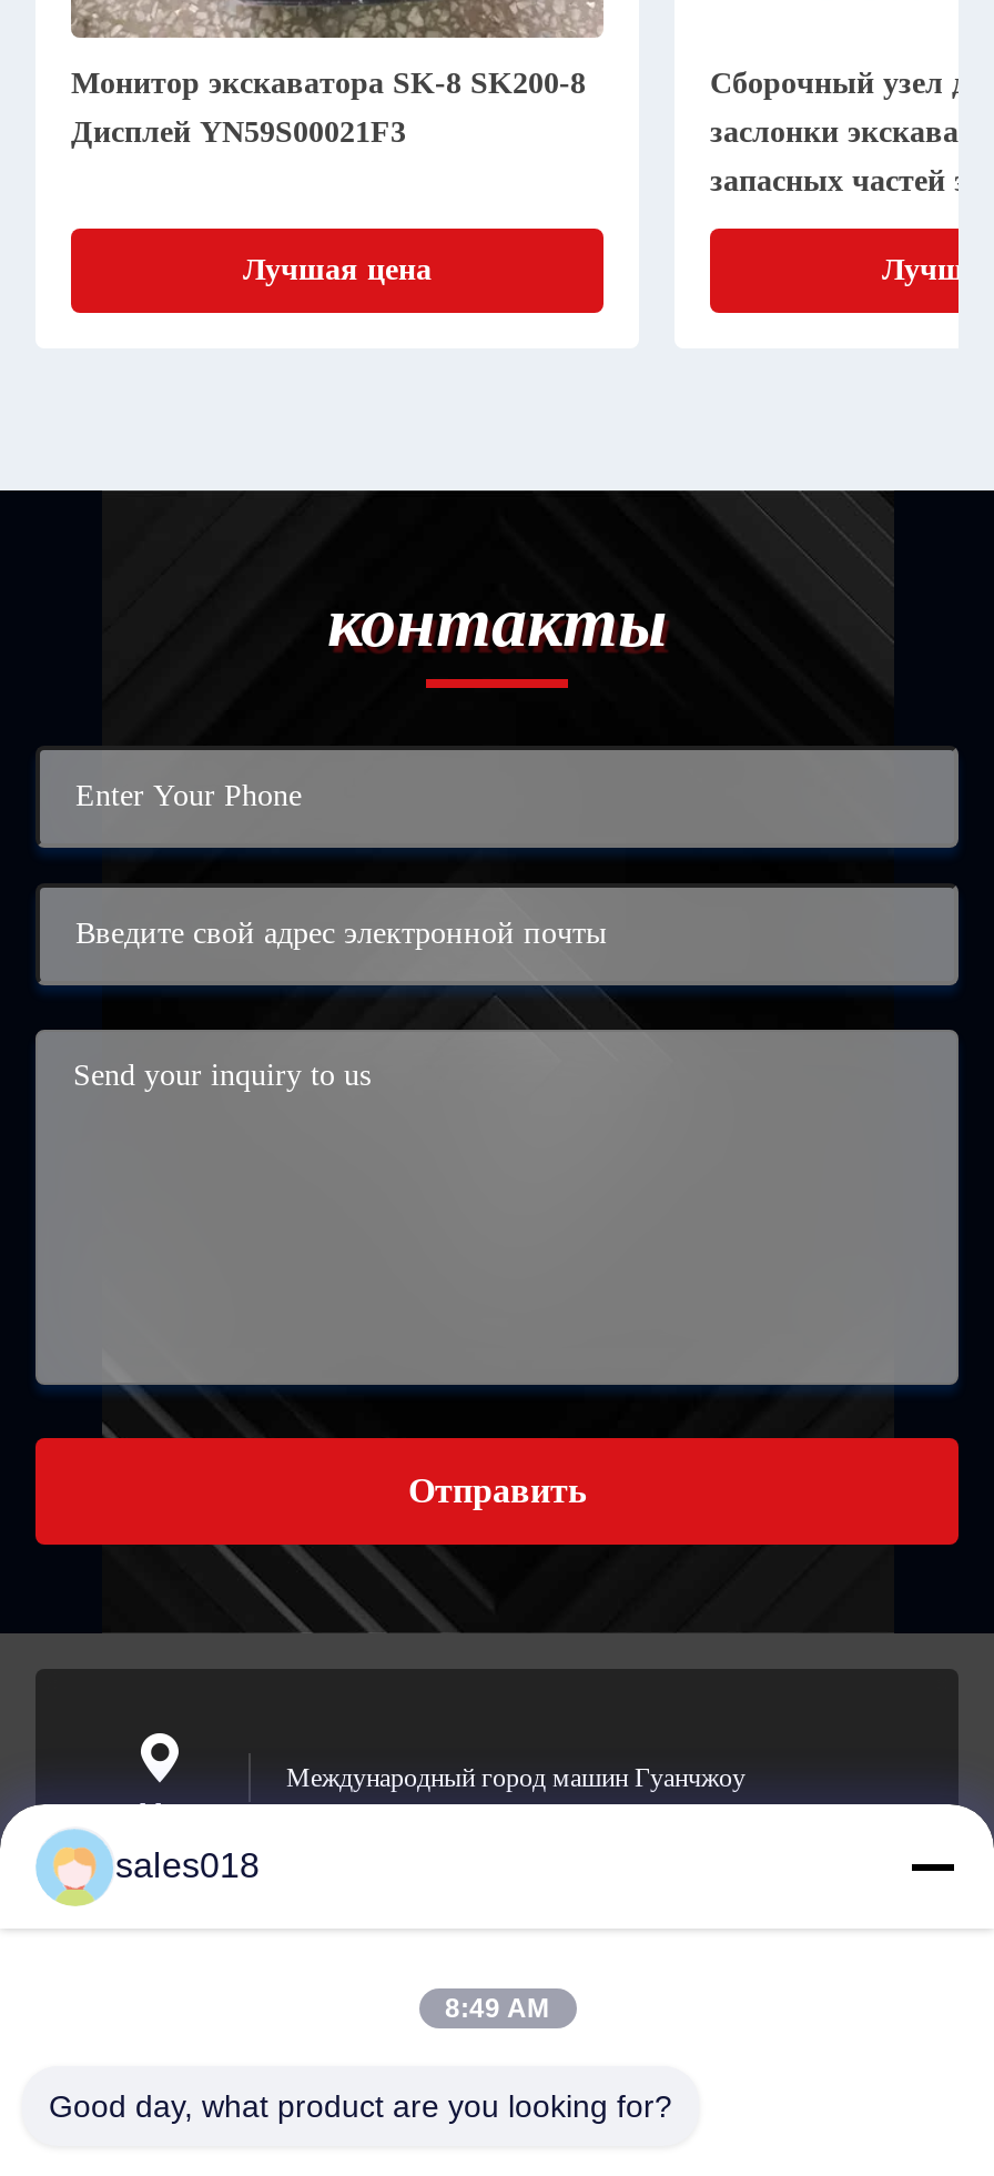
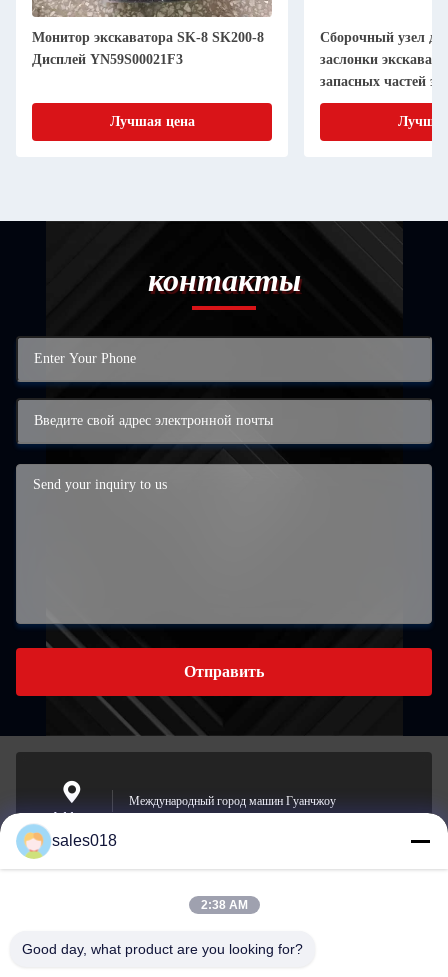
[445,1993,549,2024] 8:49 AM -> [200,898,247,912] 2:38 AM

